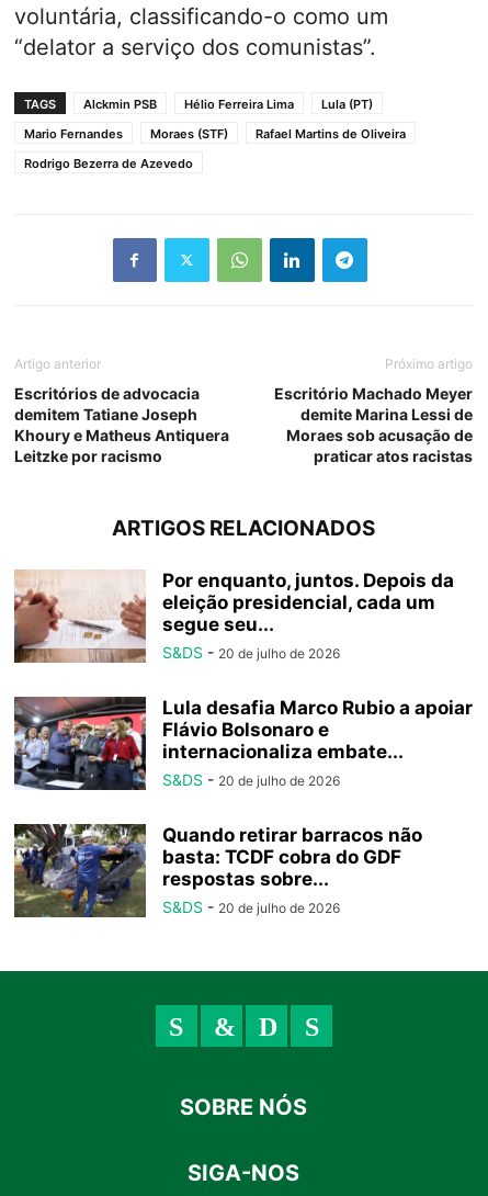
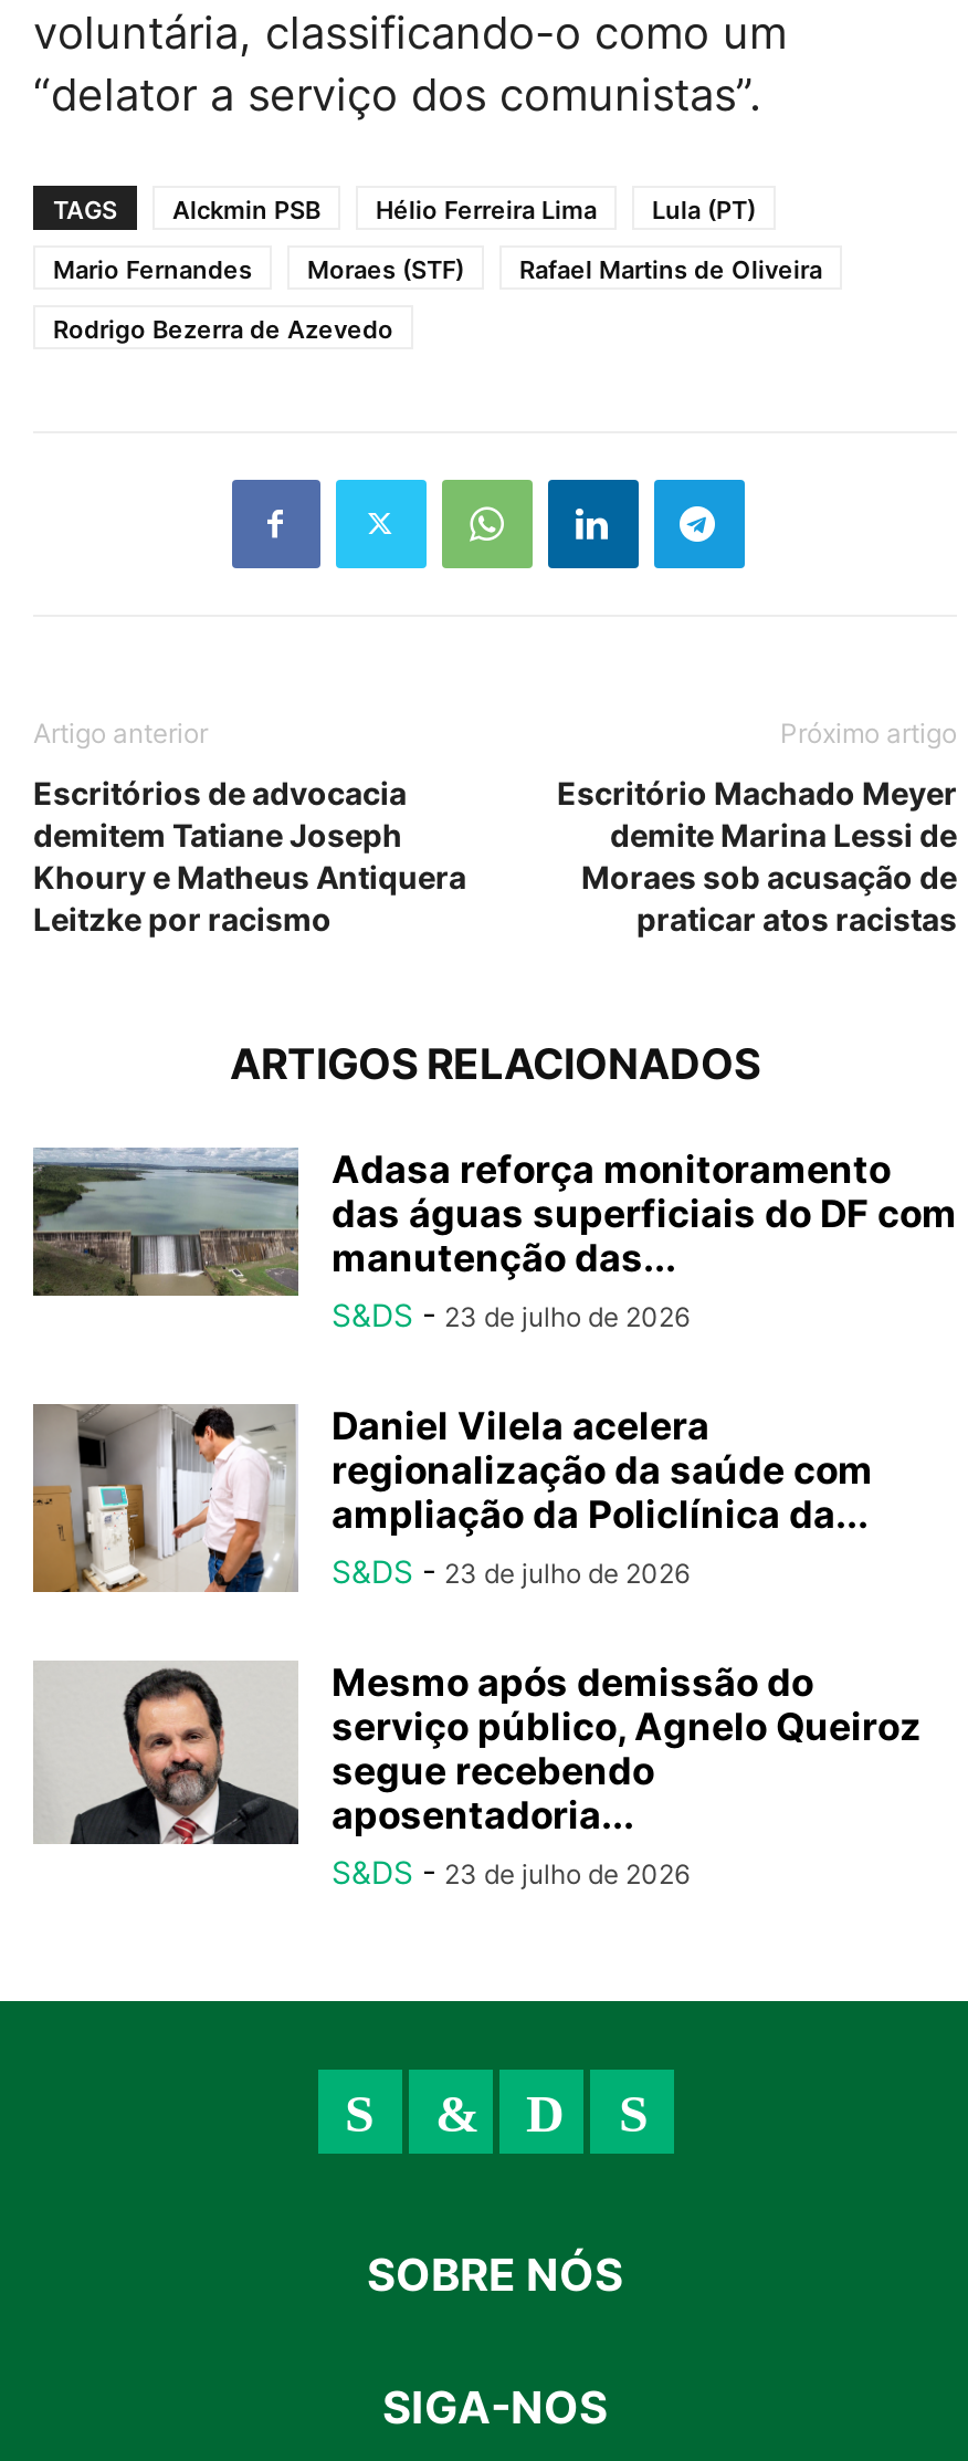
[13,569,454,664] [image] | Por enquanto, juntos. Depois da | eleição presidencial, cada um | segue seu... | S&DS - 20 de julho de 2026 -> [31,1147,957,1336] [image] | Adasa reforça monitoramento | das águas superficiais do DF com | manutenção das... | S&DS - 23 de julho de 2026
[13,696,473,791] [image] | Lula desafia Marco Rubio a apoiar | Flávio Bolsonaro e | internacionaliza embate... | S&DS - 20 de julho de 2026 -> [31,1403,873,1594] [image] | Daniel Vilela acelera | regionalização da saúde com | ampliação da Policlínica da... | S&DS - 23 de julho de 2026
[13,823,422,918] [image] | Quando retirar barracos não | basta: TCDF cobra do GDF | respostas sobre... | S&DS - 20 de julho de 2026 -> [33,1660,922,1890] [image] | Mesmo após demissão do | serviço público, Agnelo Queiroz | segue recebendo | aposentadoria... | S&DS - 23 de julho de 2026

